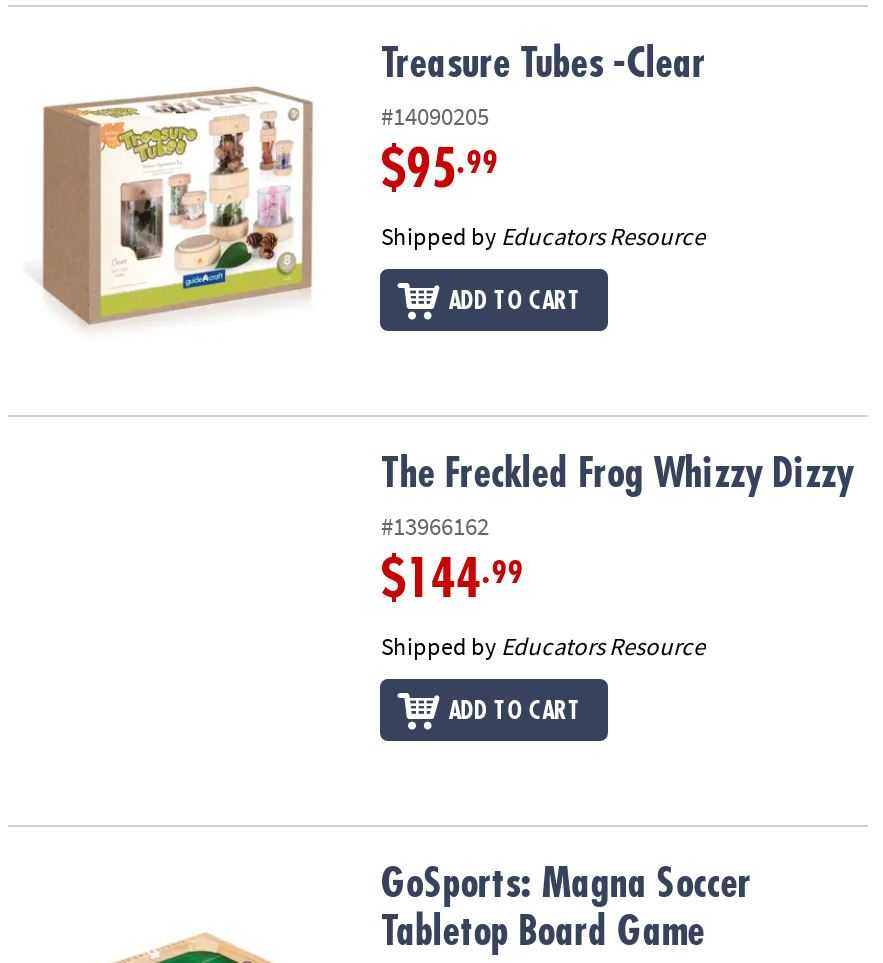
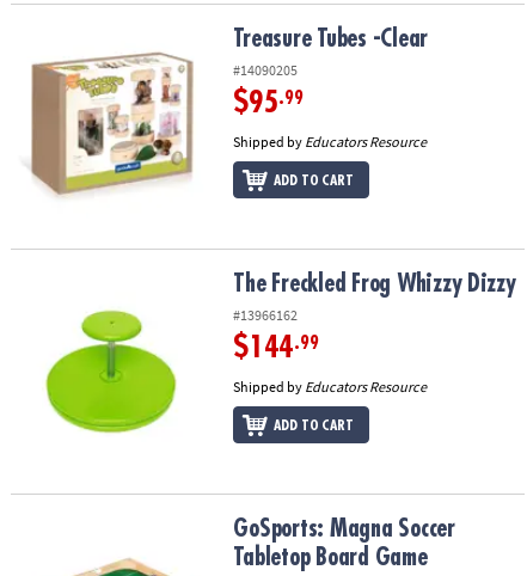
none -> [44,310,177,434] [image]

